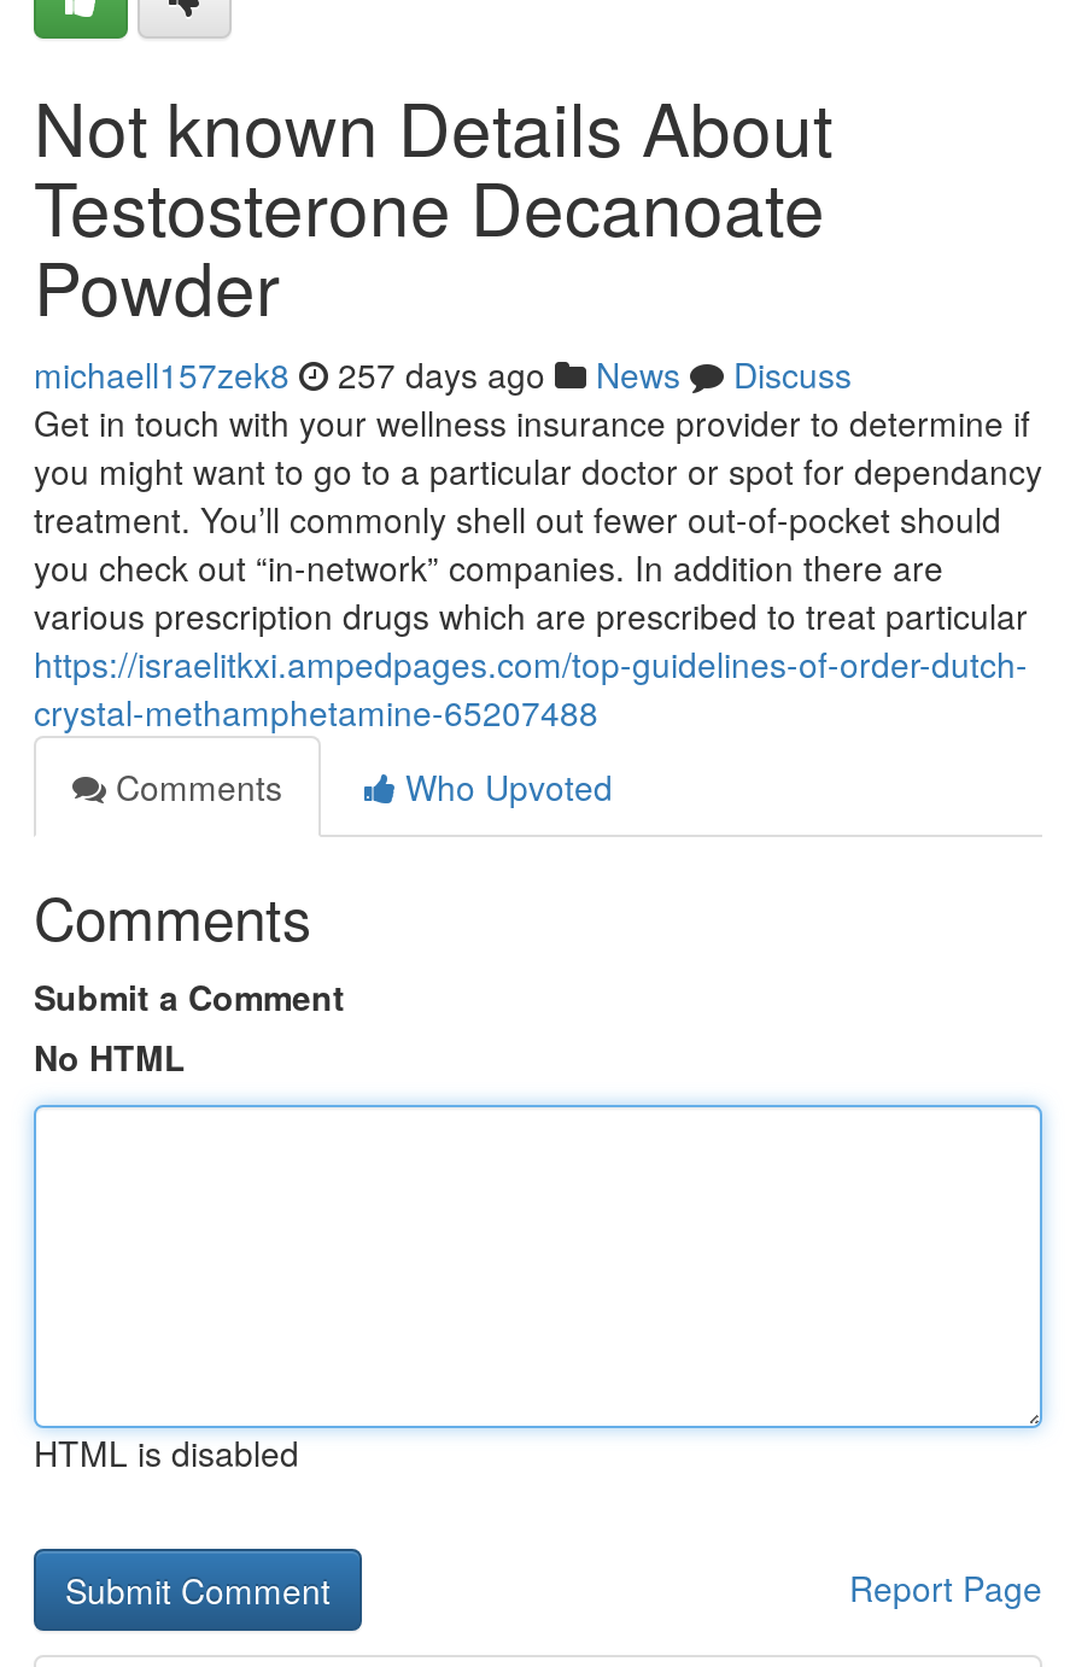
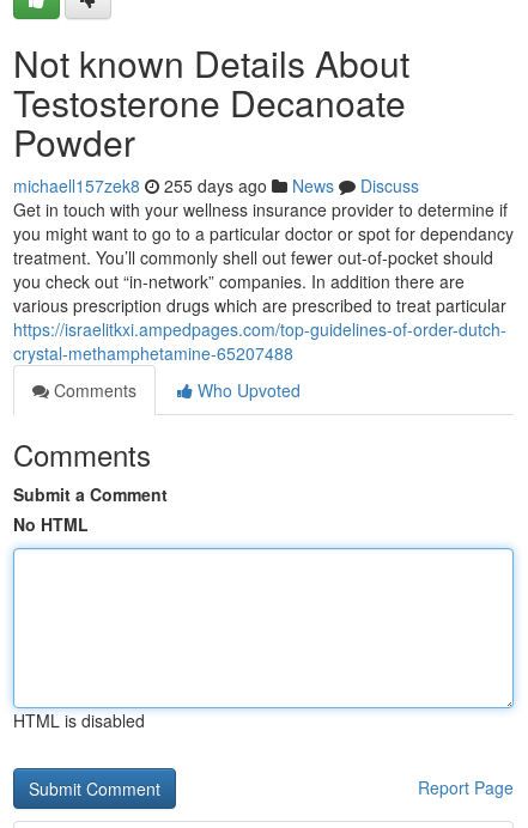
[34,350,852,398] michaell157zek8 257 days ago News Discuss -> [13,173,419,197] michaell157zek8 255 days ago News Discuss

